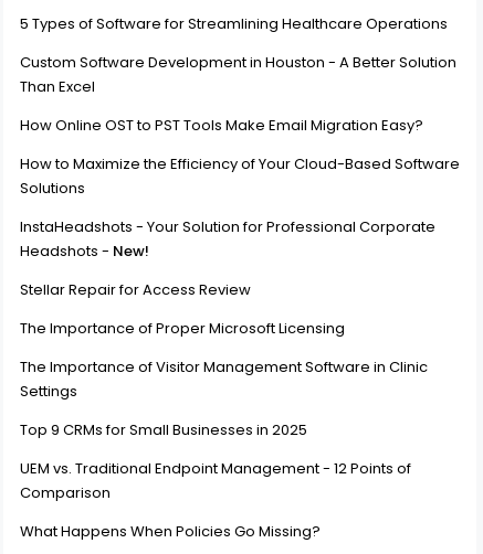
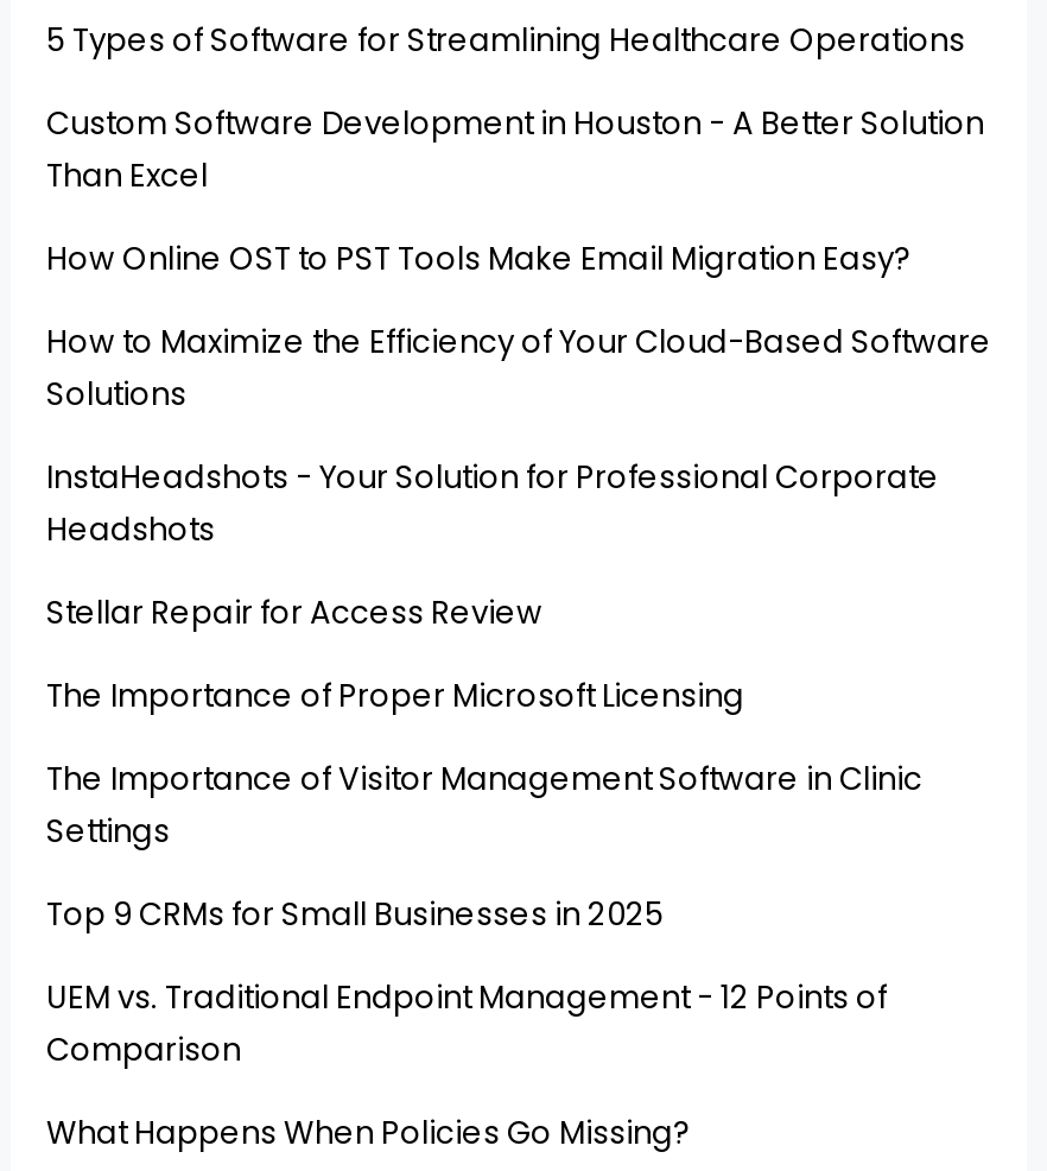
[20,241,149,262] Headshots - New! -> [46,507,215,552] Headshots

